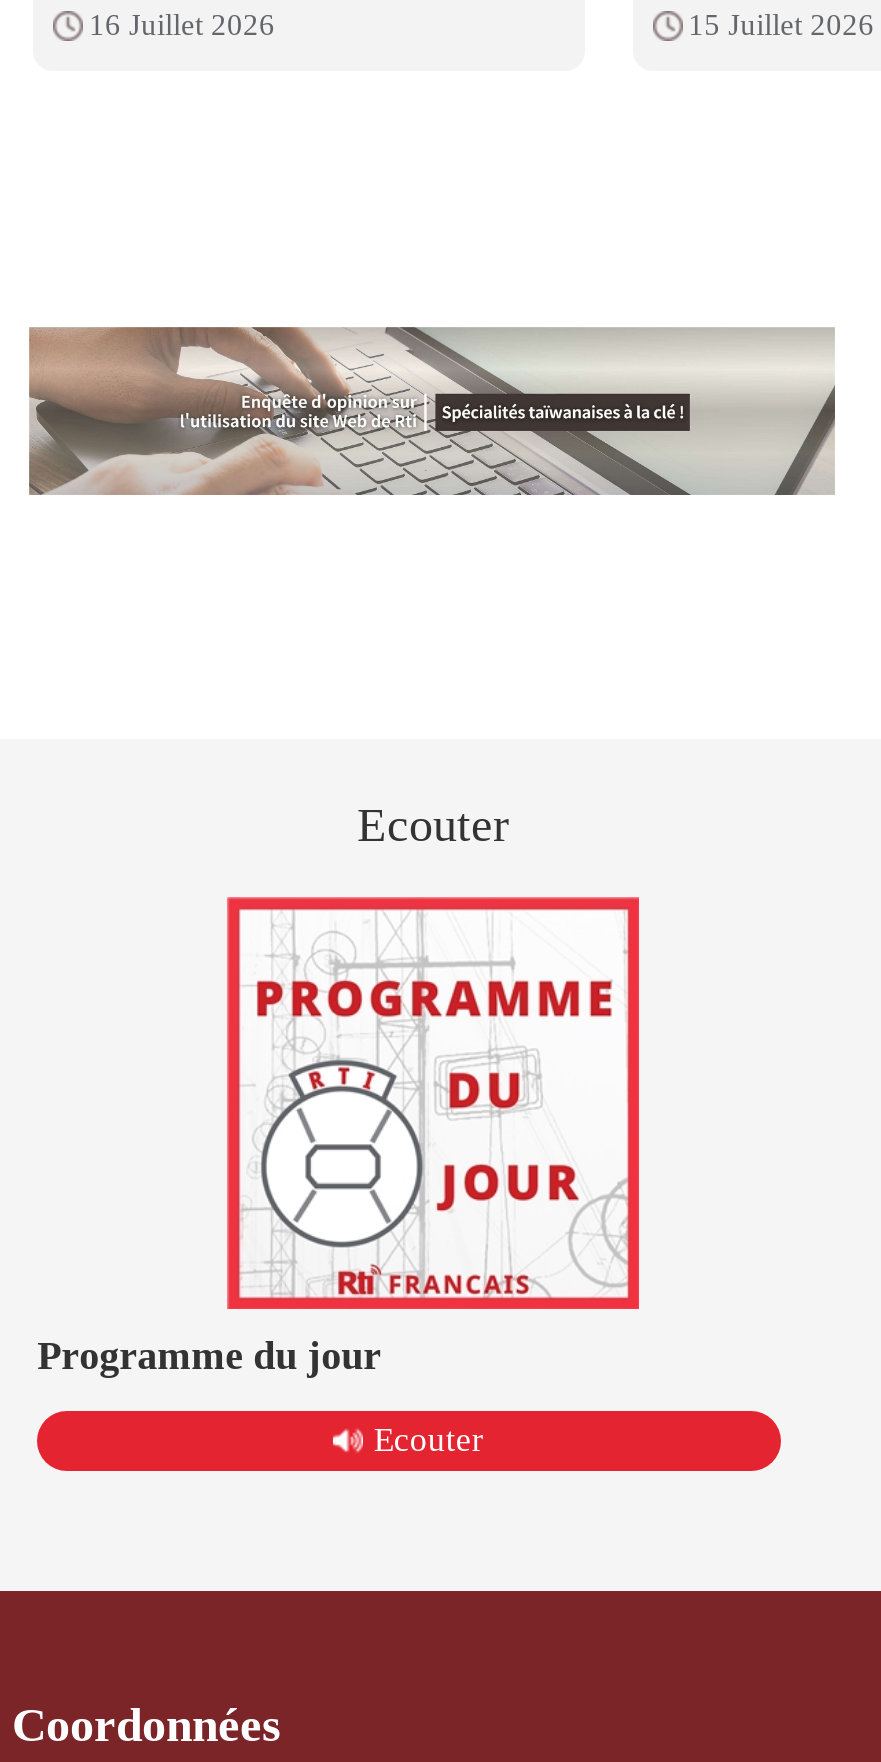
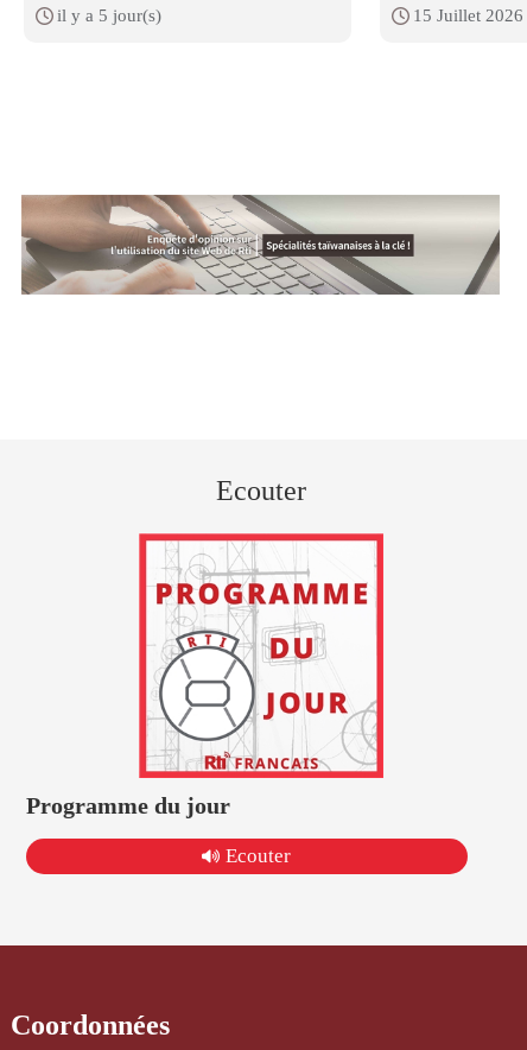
[89,9,275,41] 16 Juillet 2026 -> [57,6,161,25] il y a 5 jour(s)

